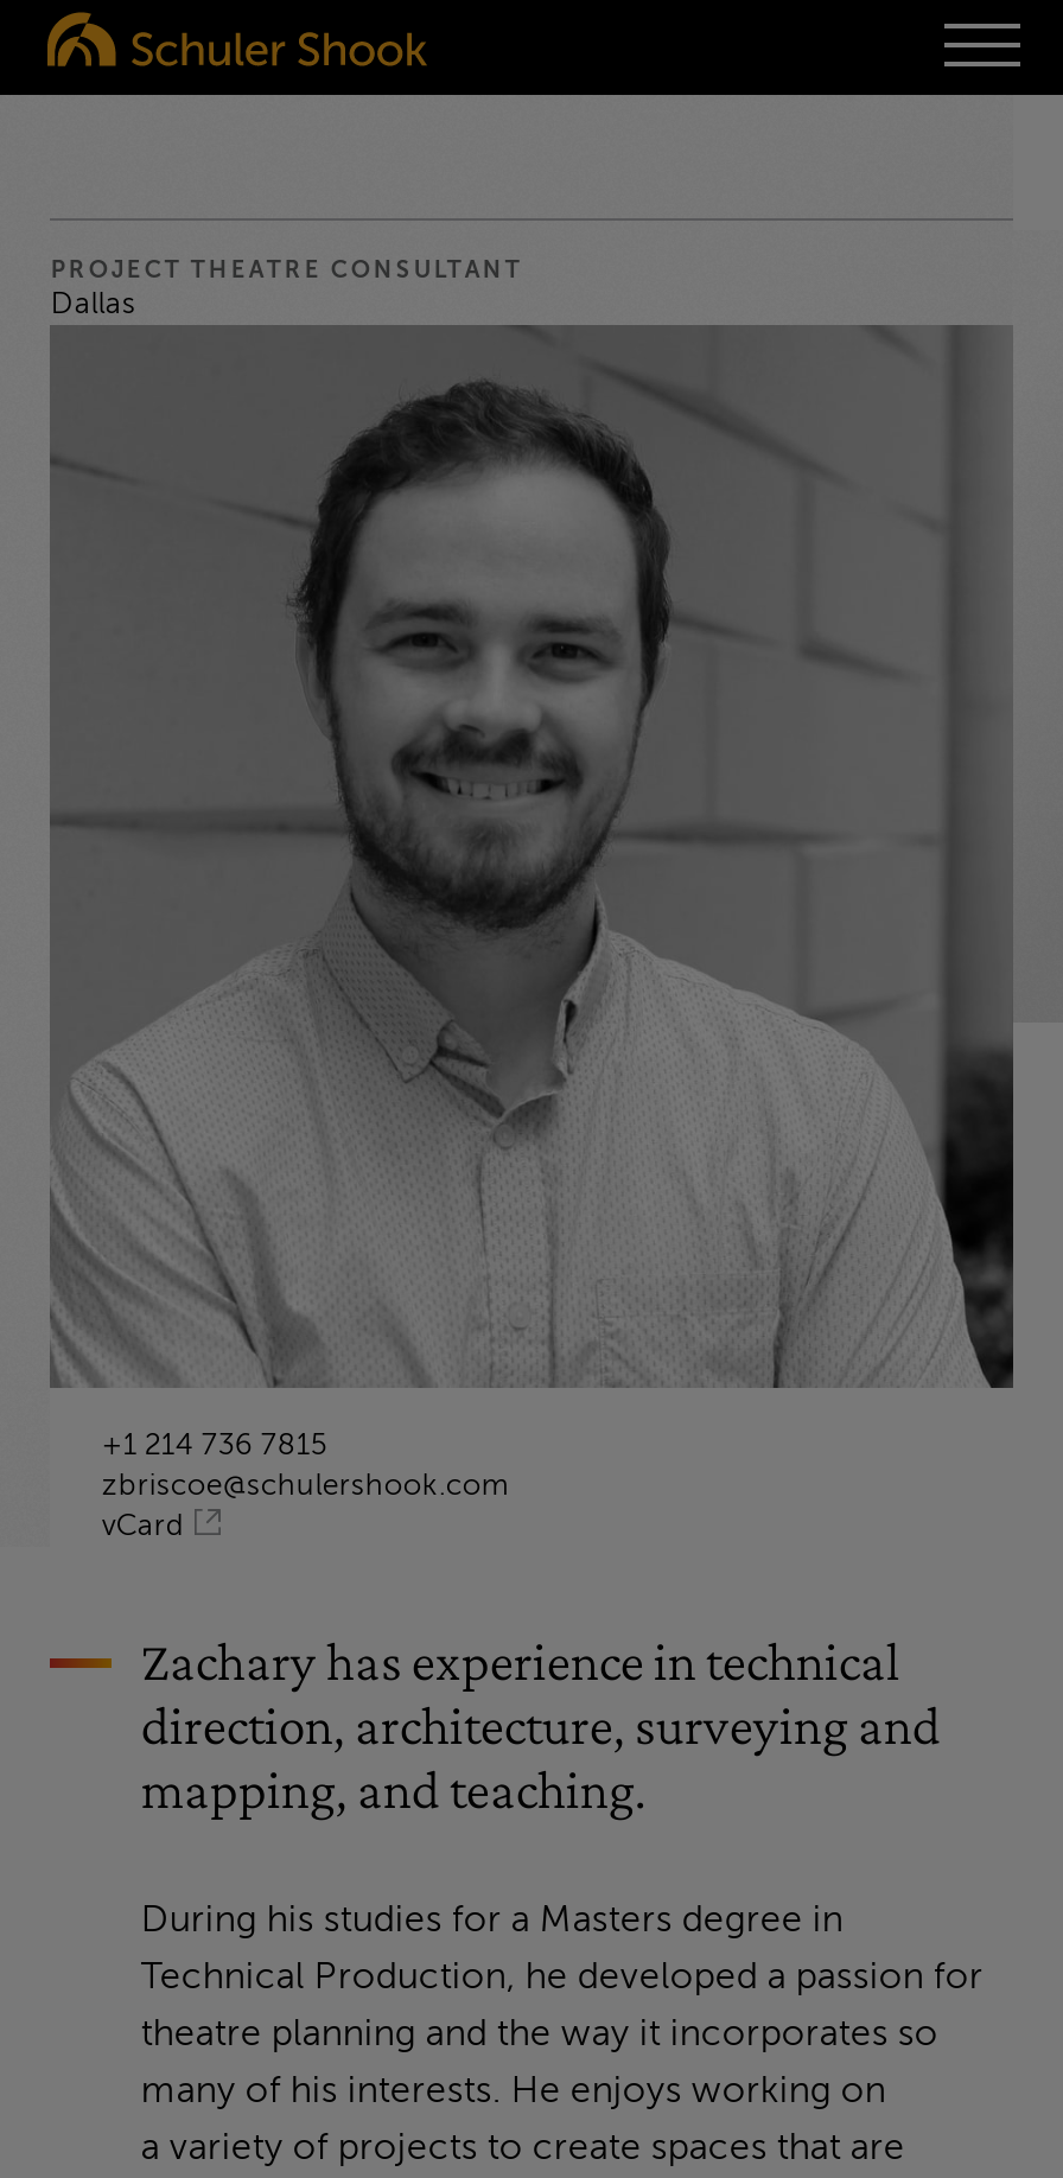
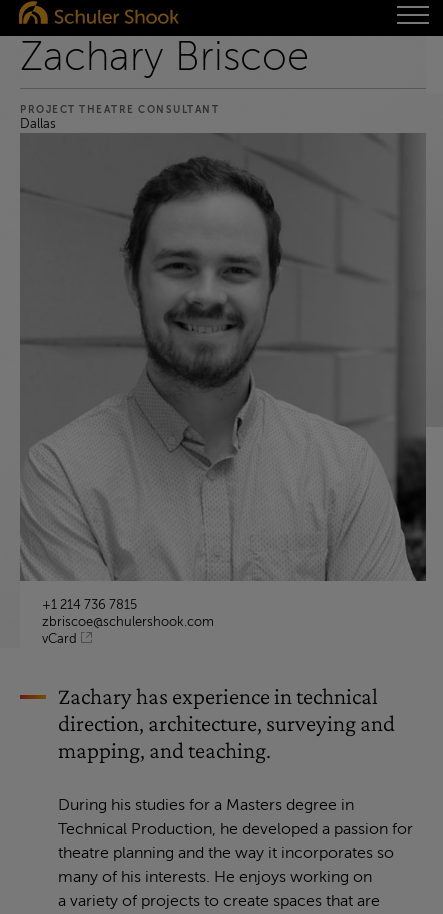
none -> [20,35,309,79] Zachary Briscoe

